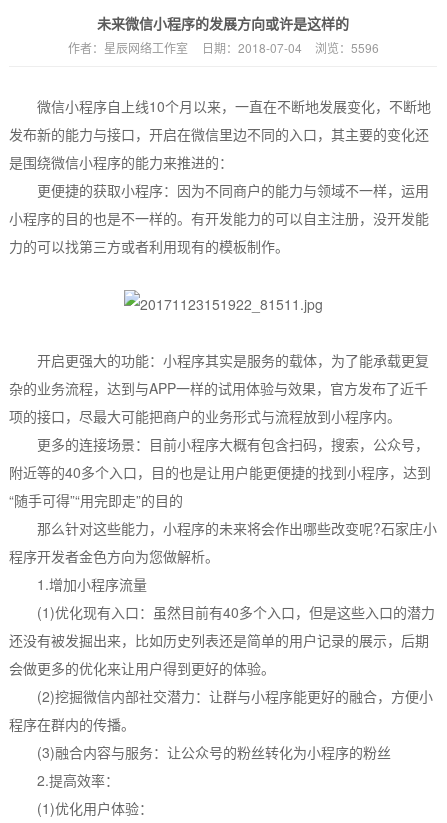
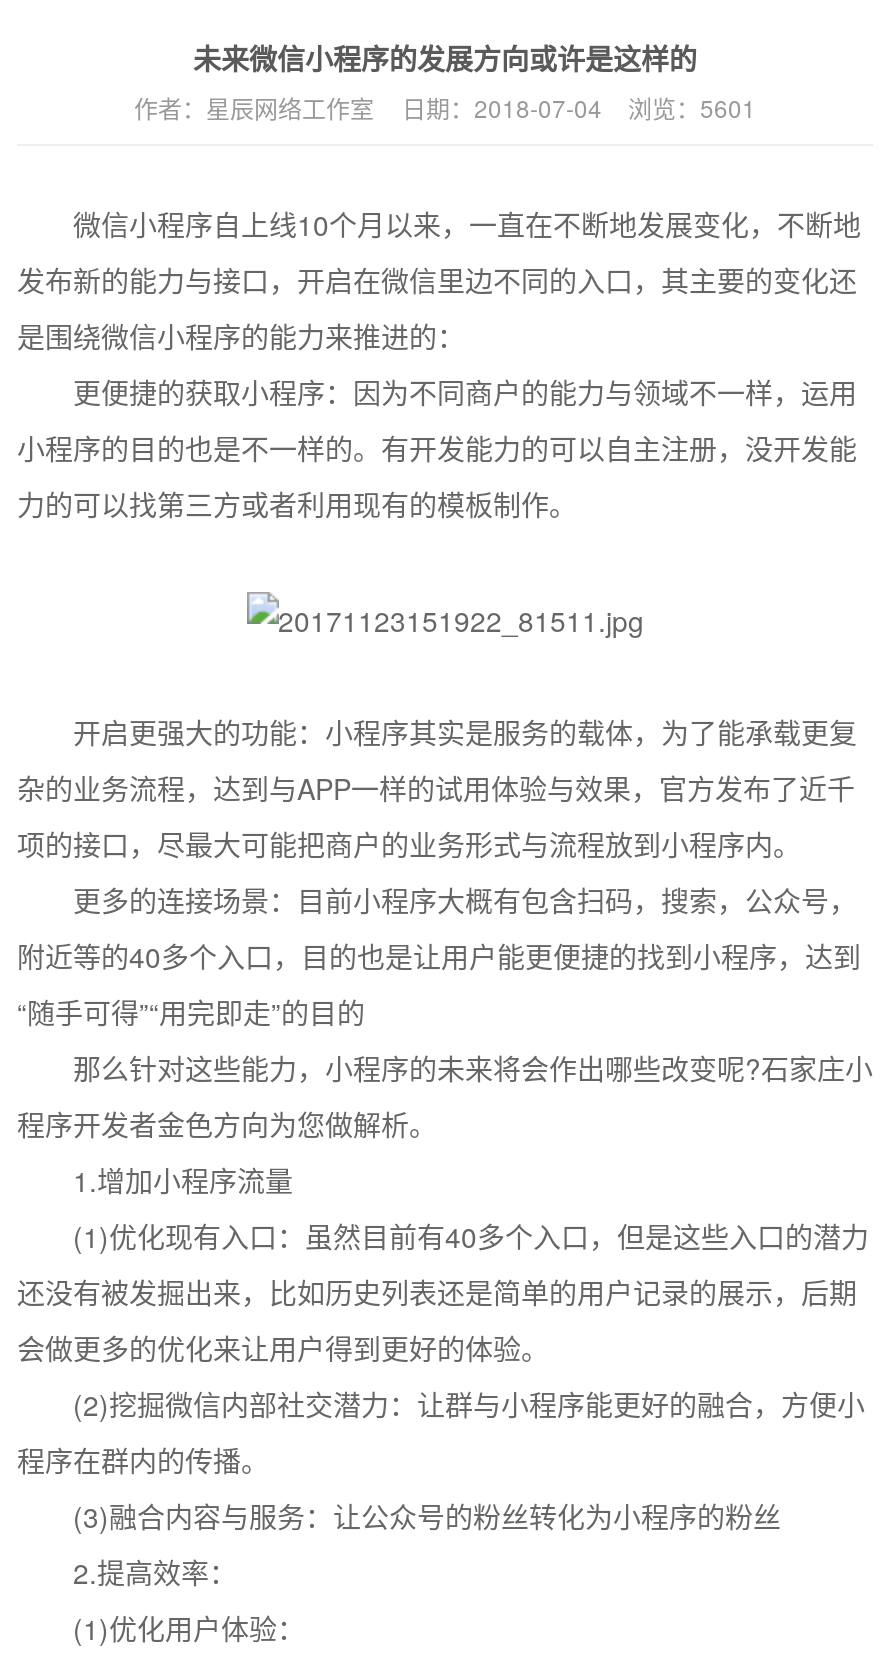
[67,39,378,56] 作者：星辰网络工作室 日期：2018-07-04 浏览：5596 -> [134,89,756,123] 作者：星辰网络工作室 日期：2018-07-04 浏览：5601

